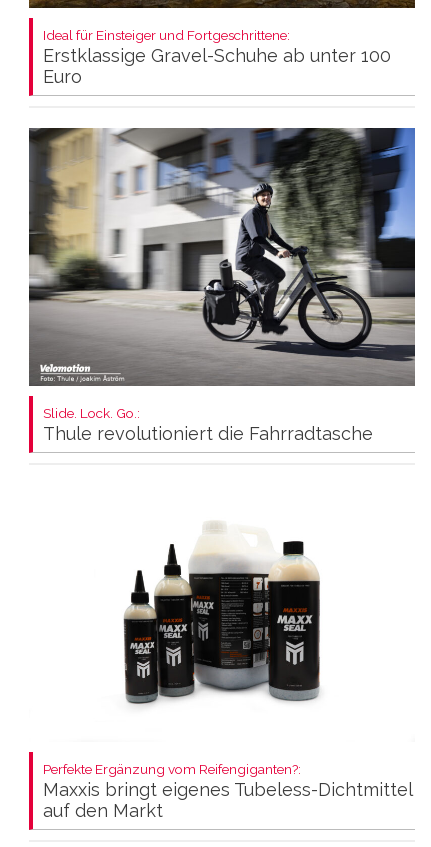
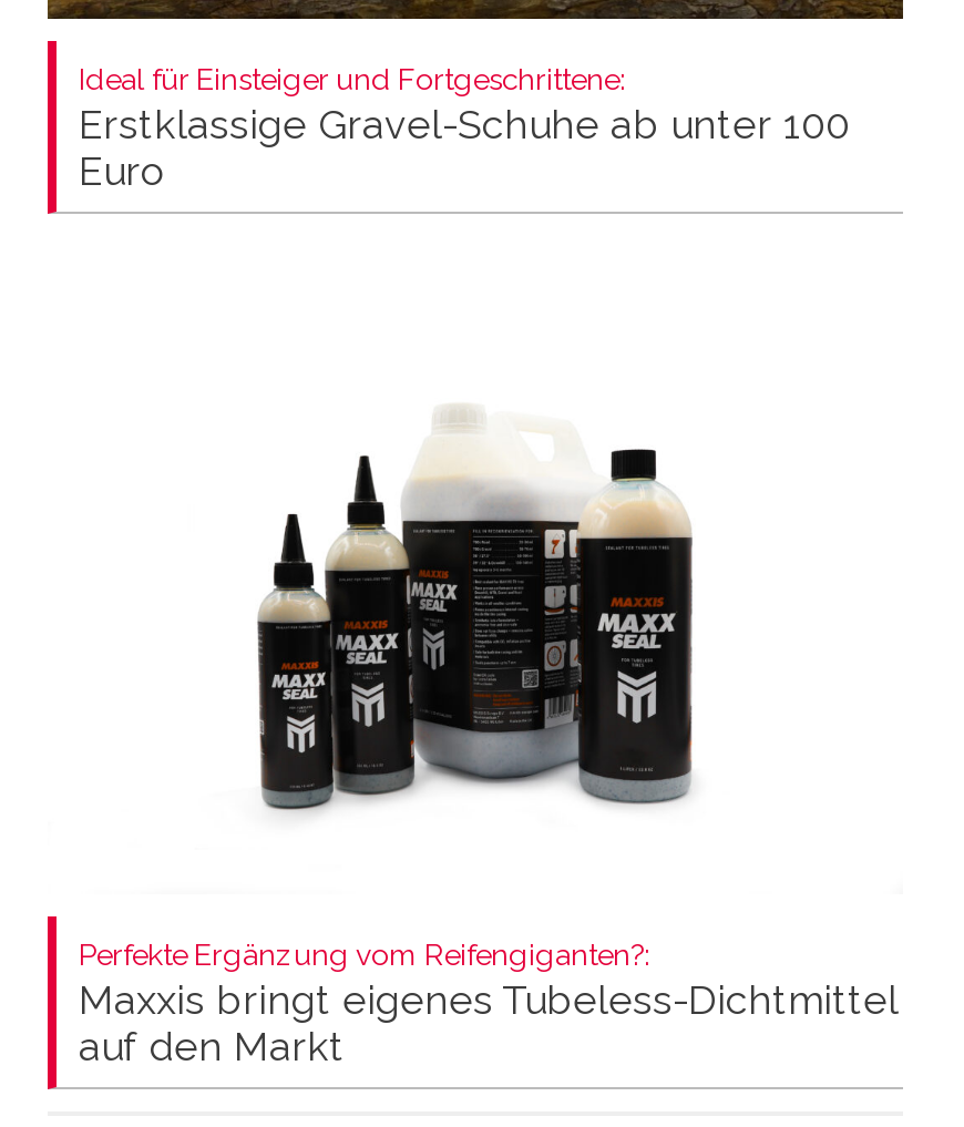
[28,127,416,444] [image] | Slide. Lock. Go.: | Thule revolutioniert die Fahrradtasche -> none

